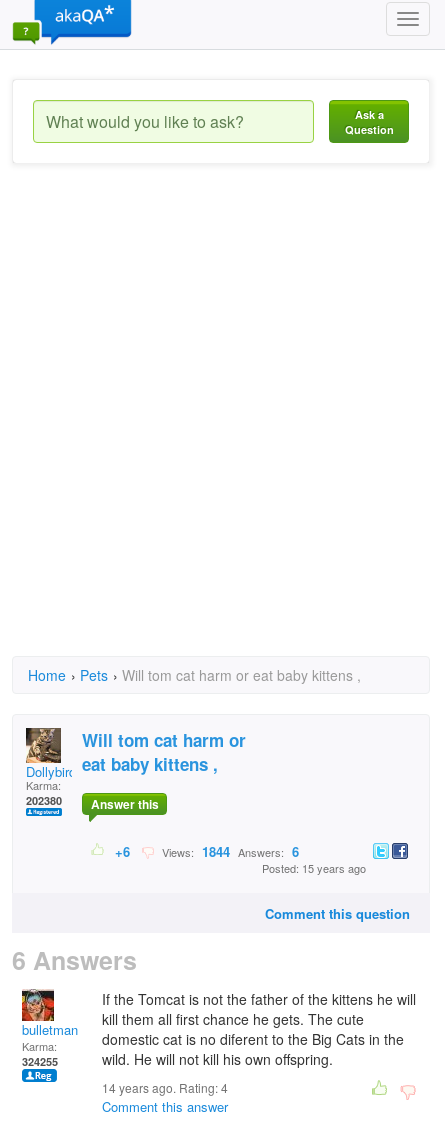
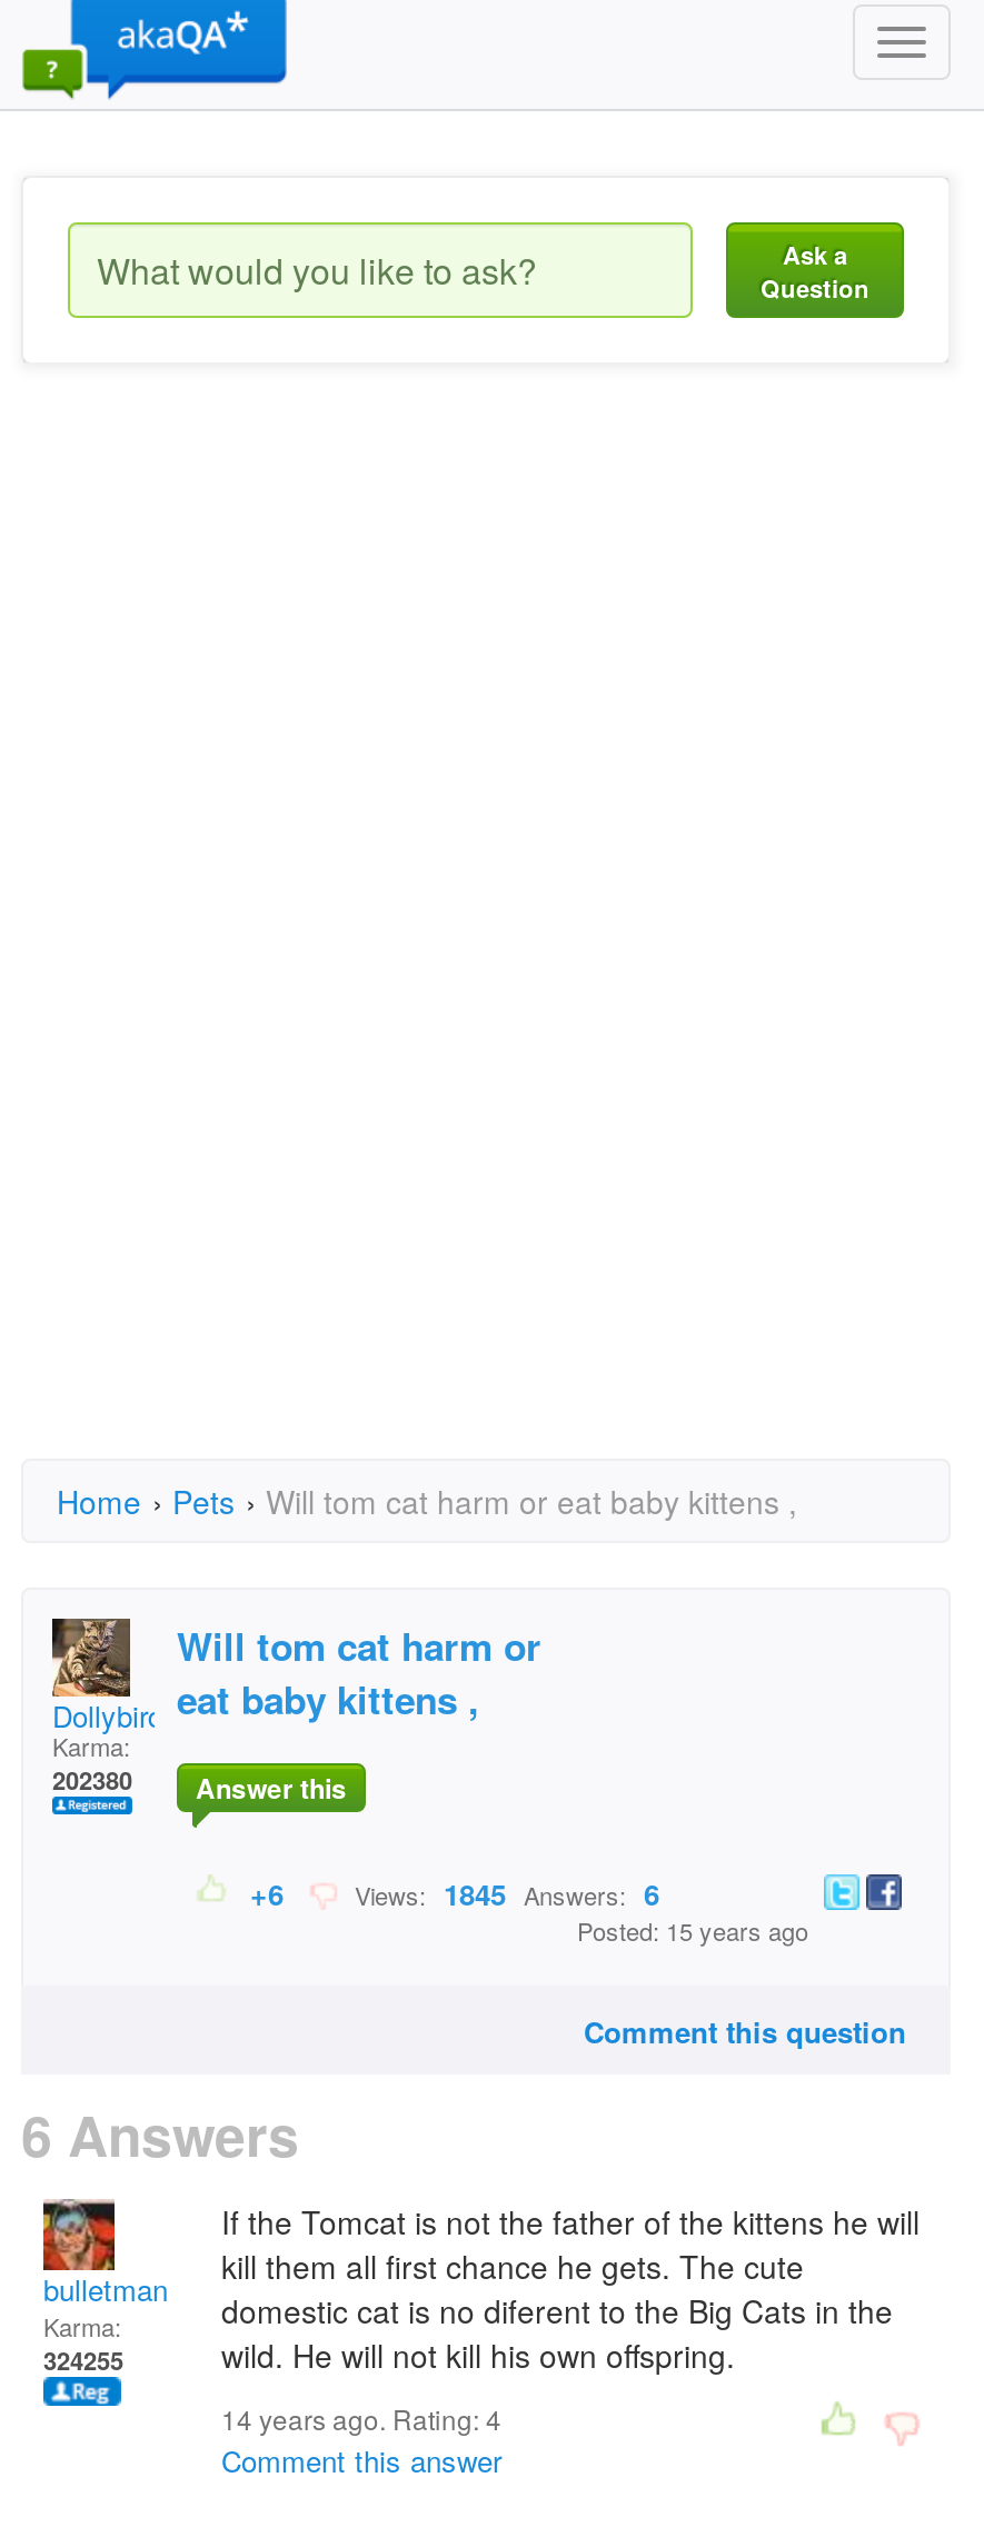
[156,842,299,861] Views: 1844 Answers: 6 -> [341,1872,659,1915] Views: 1845 Answers: 6

